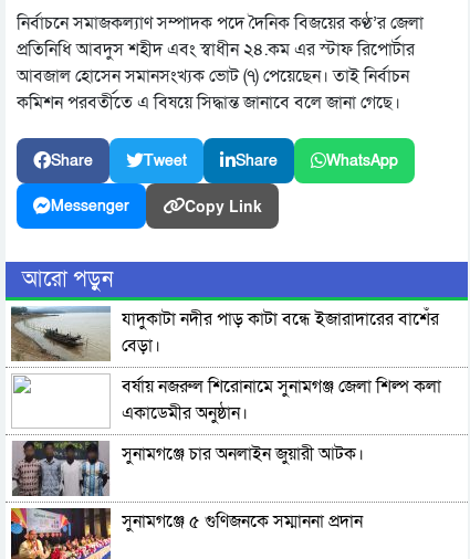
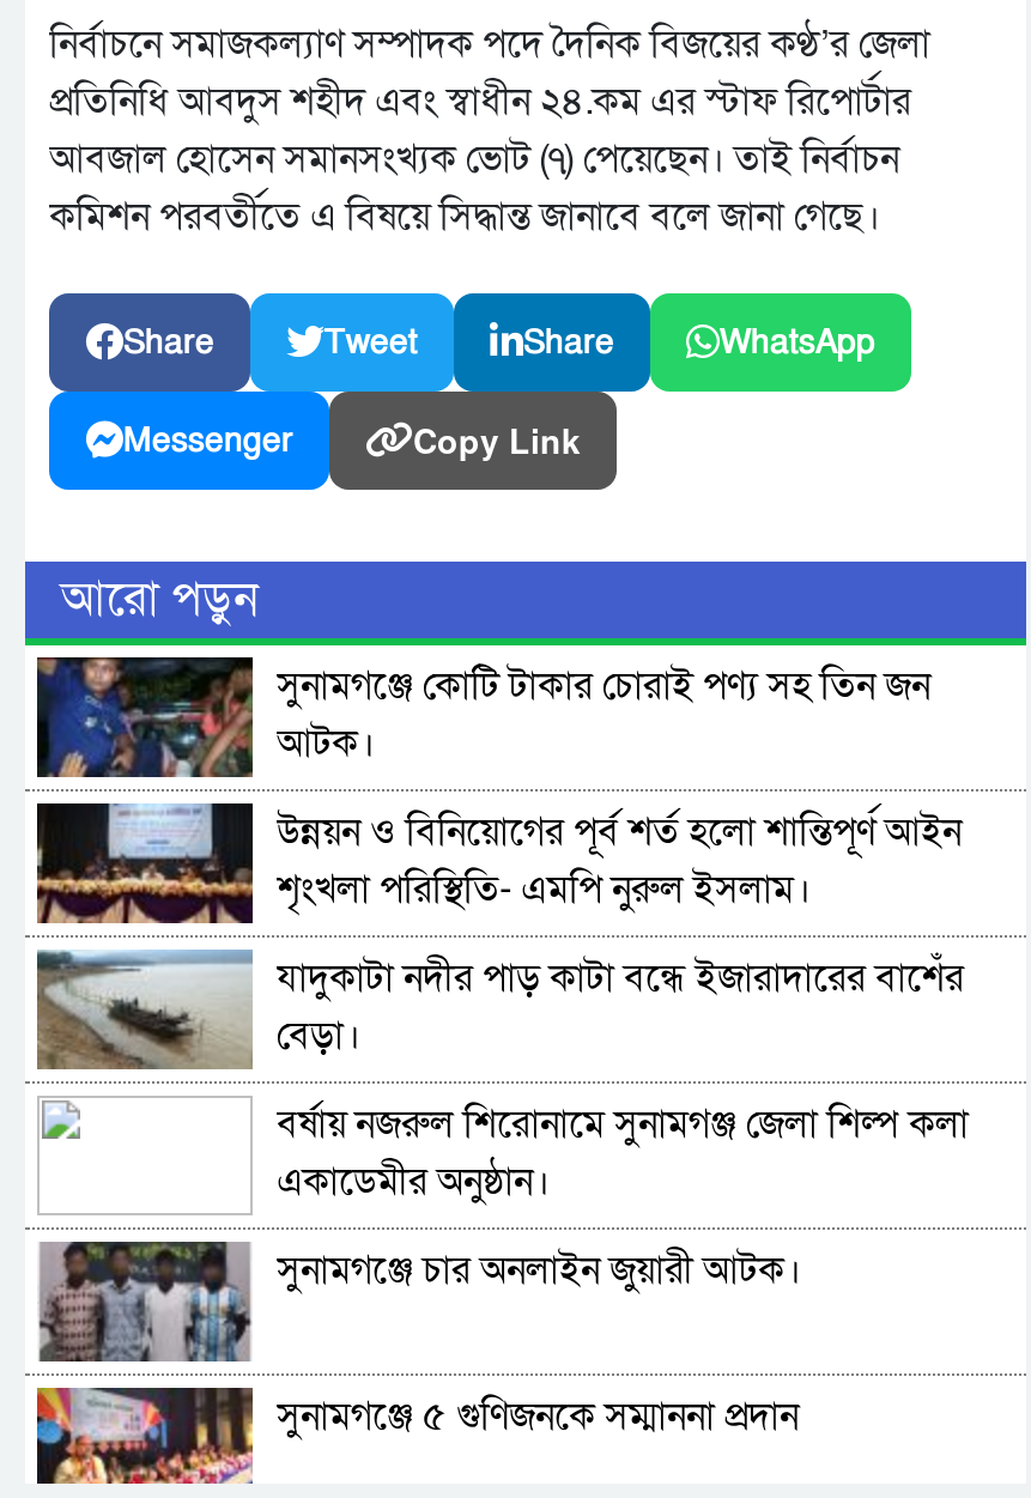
none -> [35,655,962,915] [image] | সুনামগঞ্জে কোটি টাকার চোরাই পণ্য সহ তিন জন | আটক। | উন্নয়ন ও বিনিয়োগের পূর্ব শর্ত হলো শান্তিপূর্ণ আইন | শৃংখলা পরিস্থিতি- এমপি নুরুল ইসলাম।
none -> [35,801,243,926] [image]

